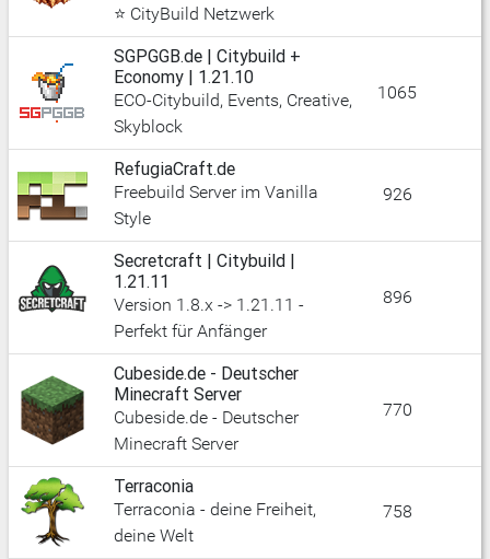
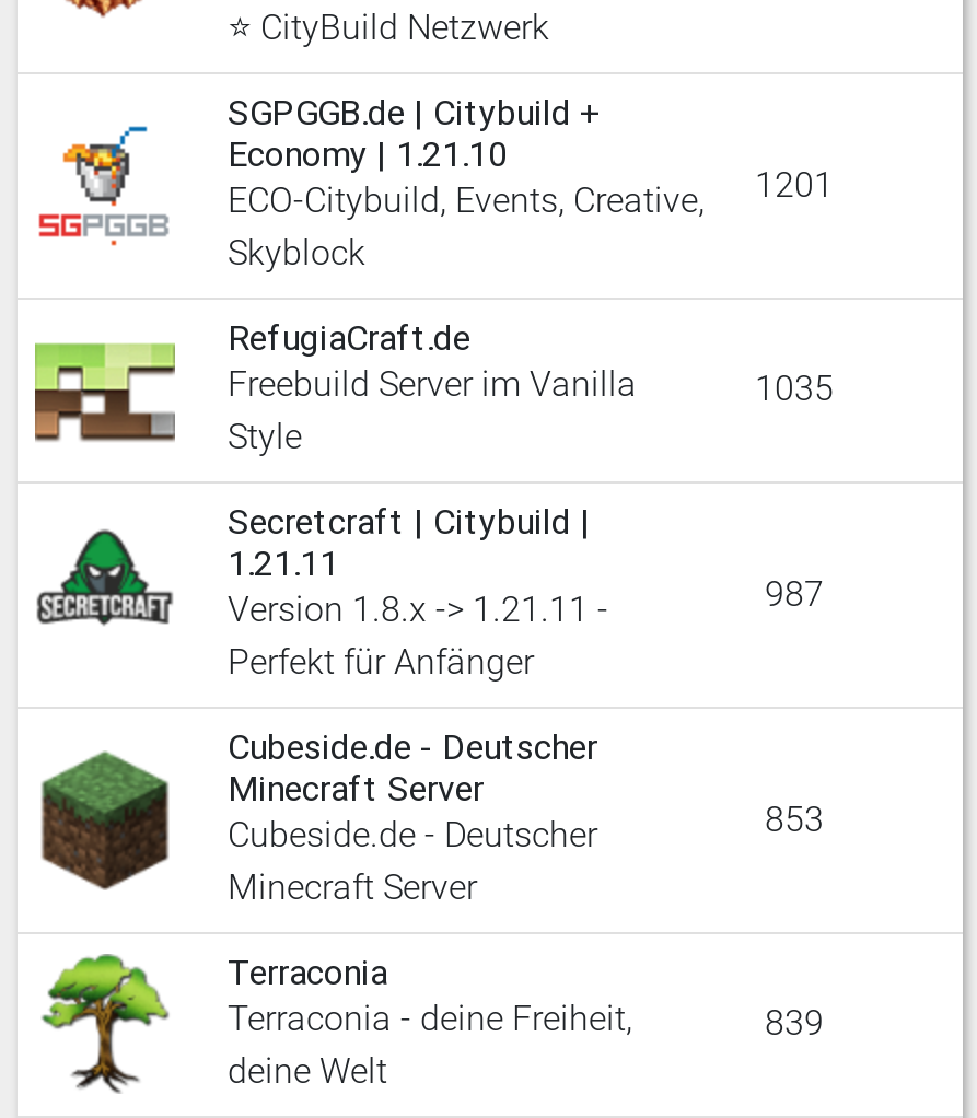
[114,82,417,110] ECO-Citybuild, Events, Creative, 1065 -> [228,163,834,220] ECO-Citybuild, Events, Creative, 1201
[382,183,412,204] 926 -> [755,367,834,408] 1035
[382,286,412,307] 896 -> [765,573,824,614] 987
[382,399,412,420] 770 -> [765,798,824,839] 853
[382,501,412,521] 758 -> [765,1001,824,1043] 839

